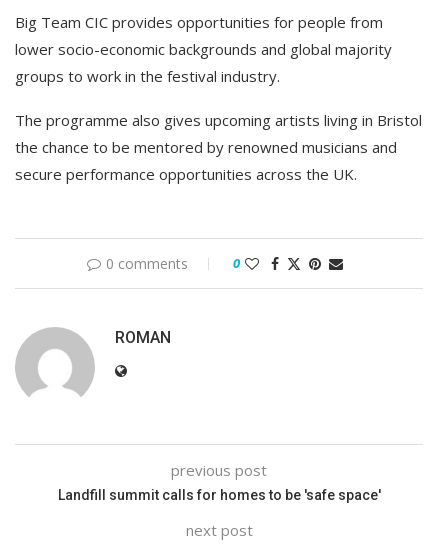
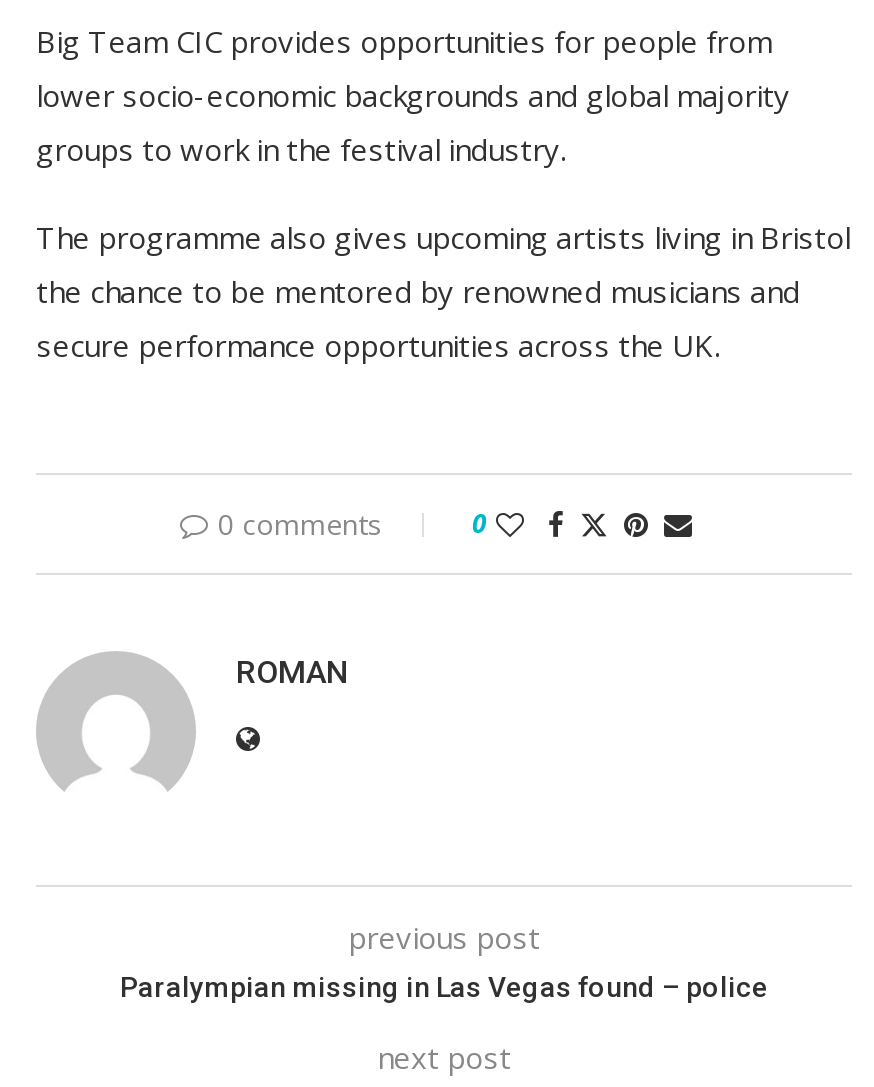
[57,487,380,503] Landfill summit calls for homes to be 'safe space' -> [120,972,768,1004] Paralympian missing in Las Vegas found – police

